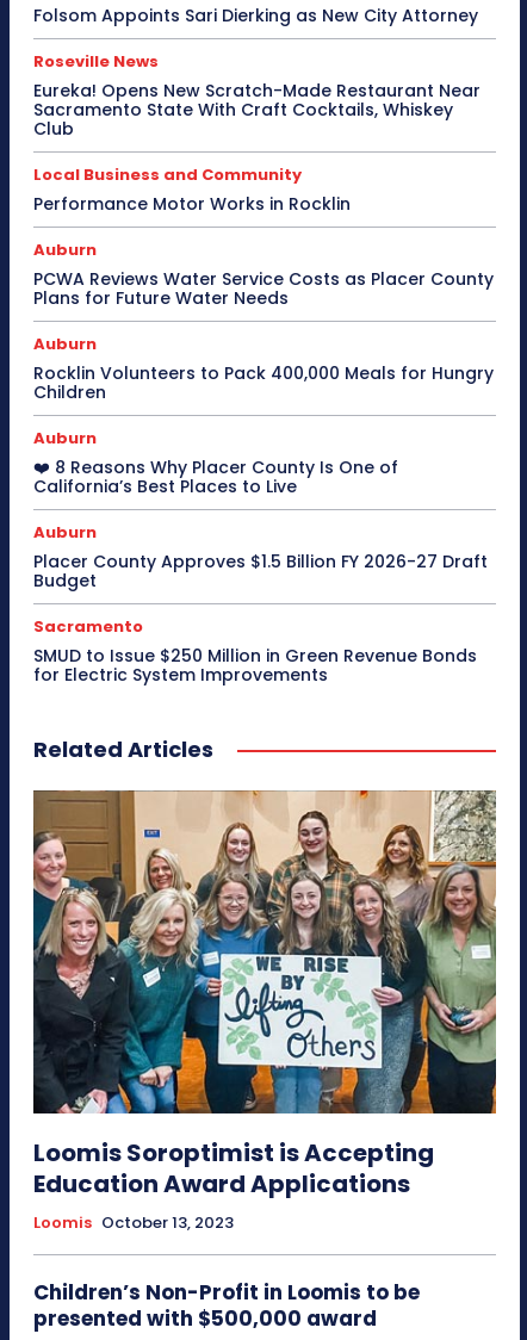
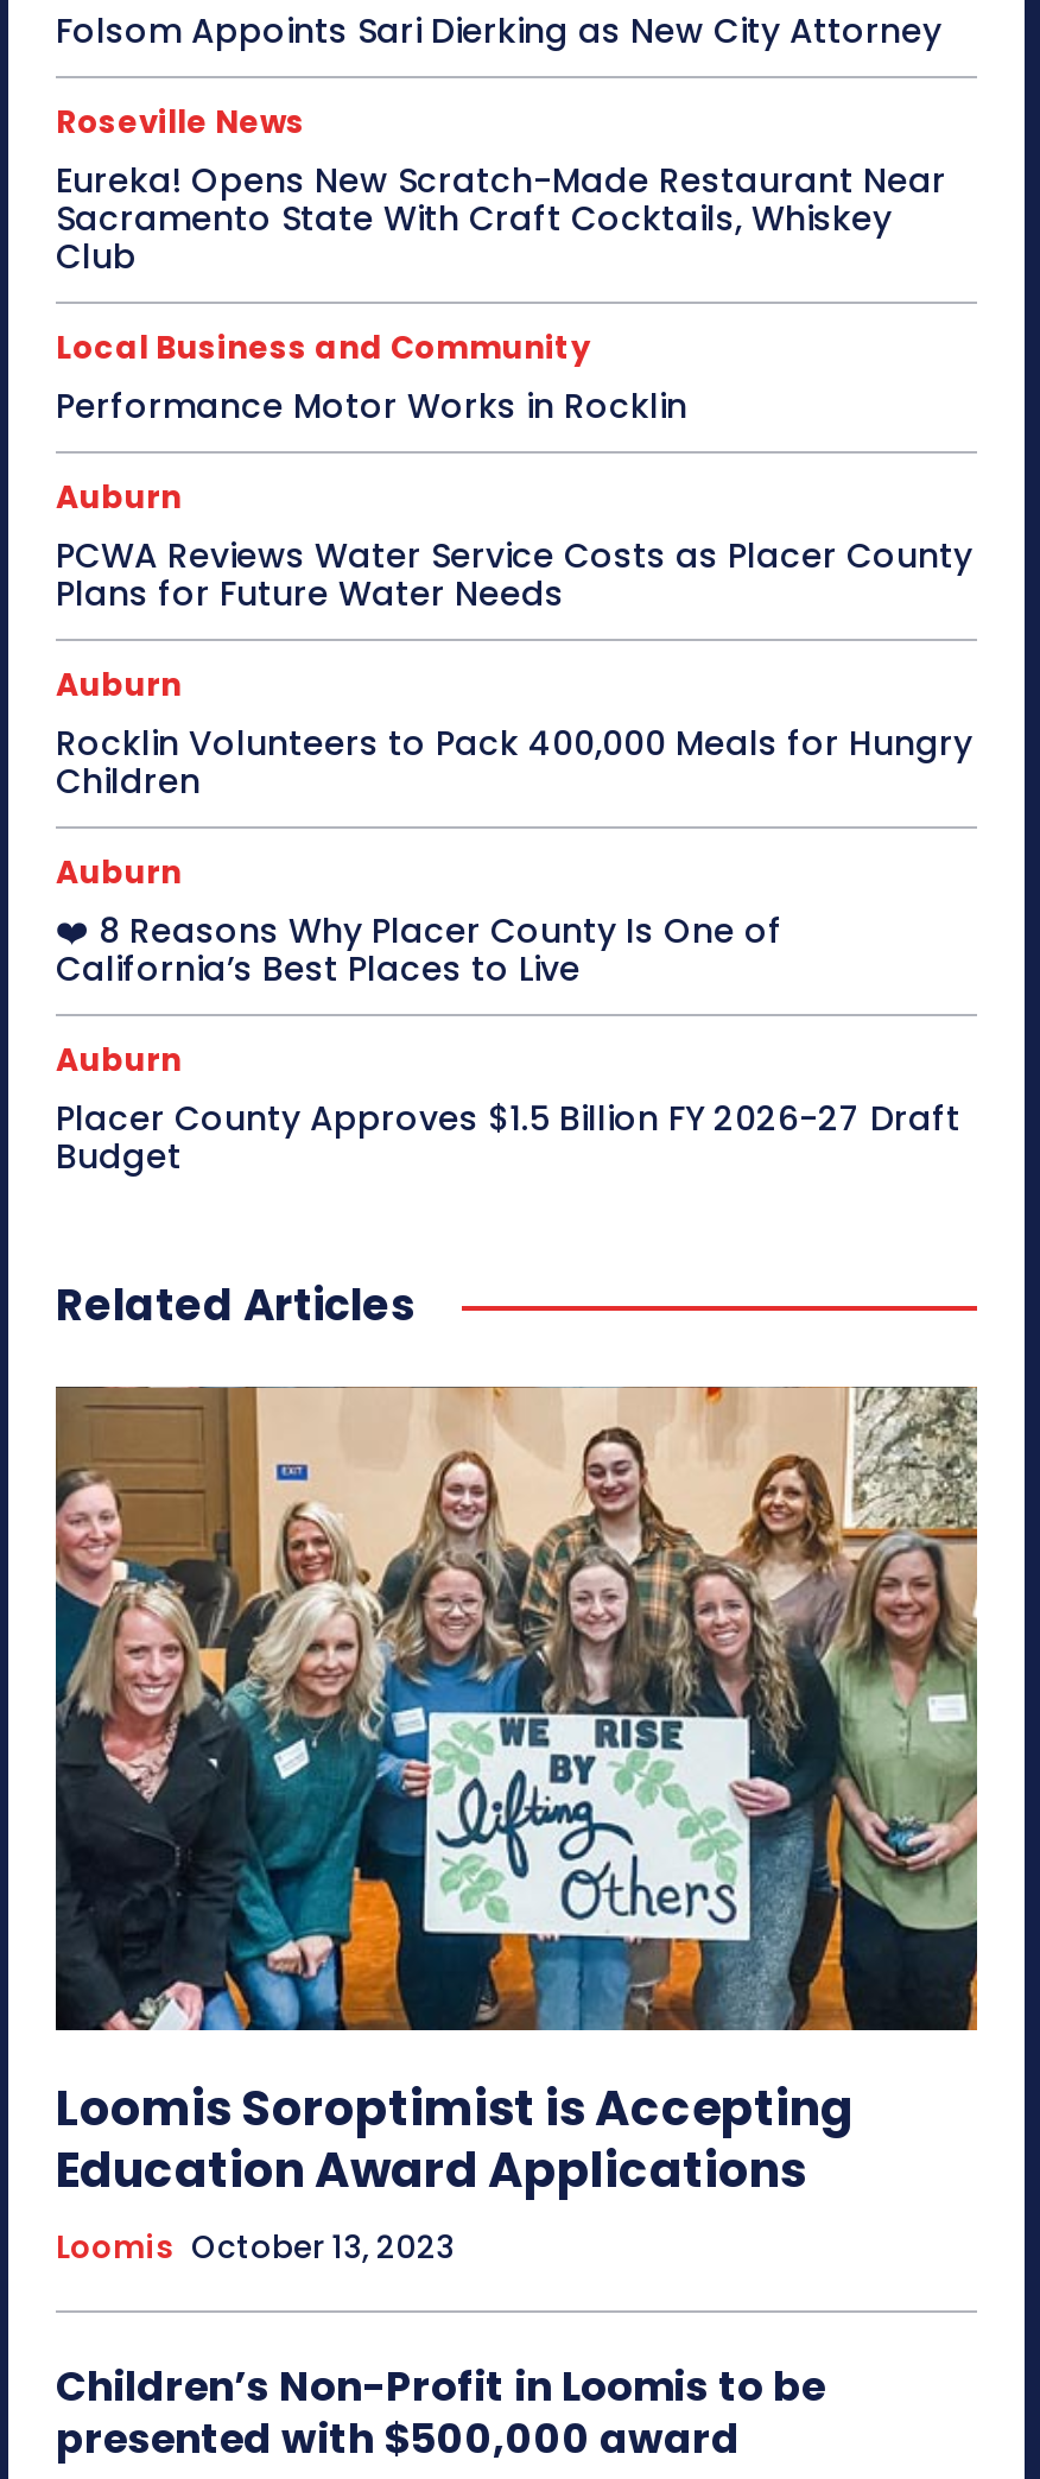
[33,615,477,687] Sacramento | SMUD to Issue $250 Million in Green Revenue Bonds | for Electric System Improvements -> none

